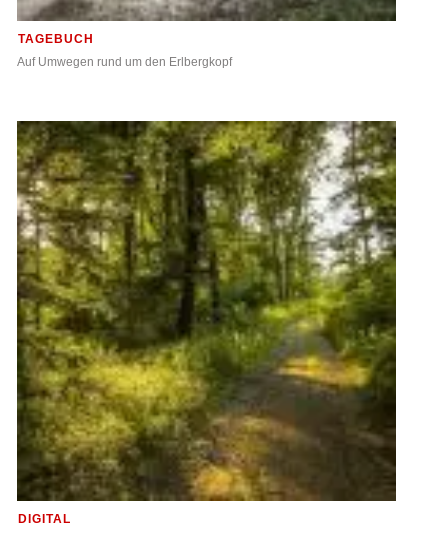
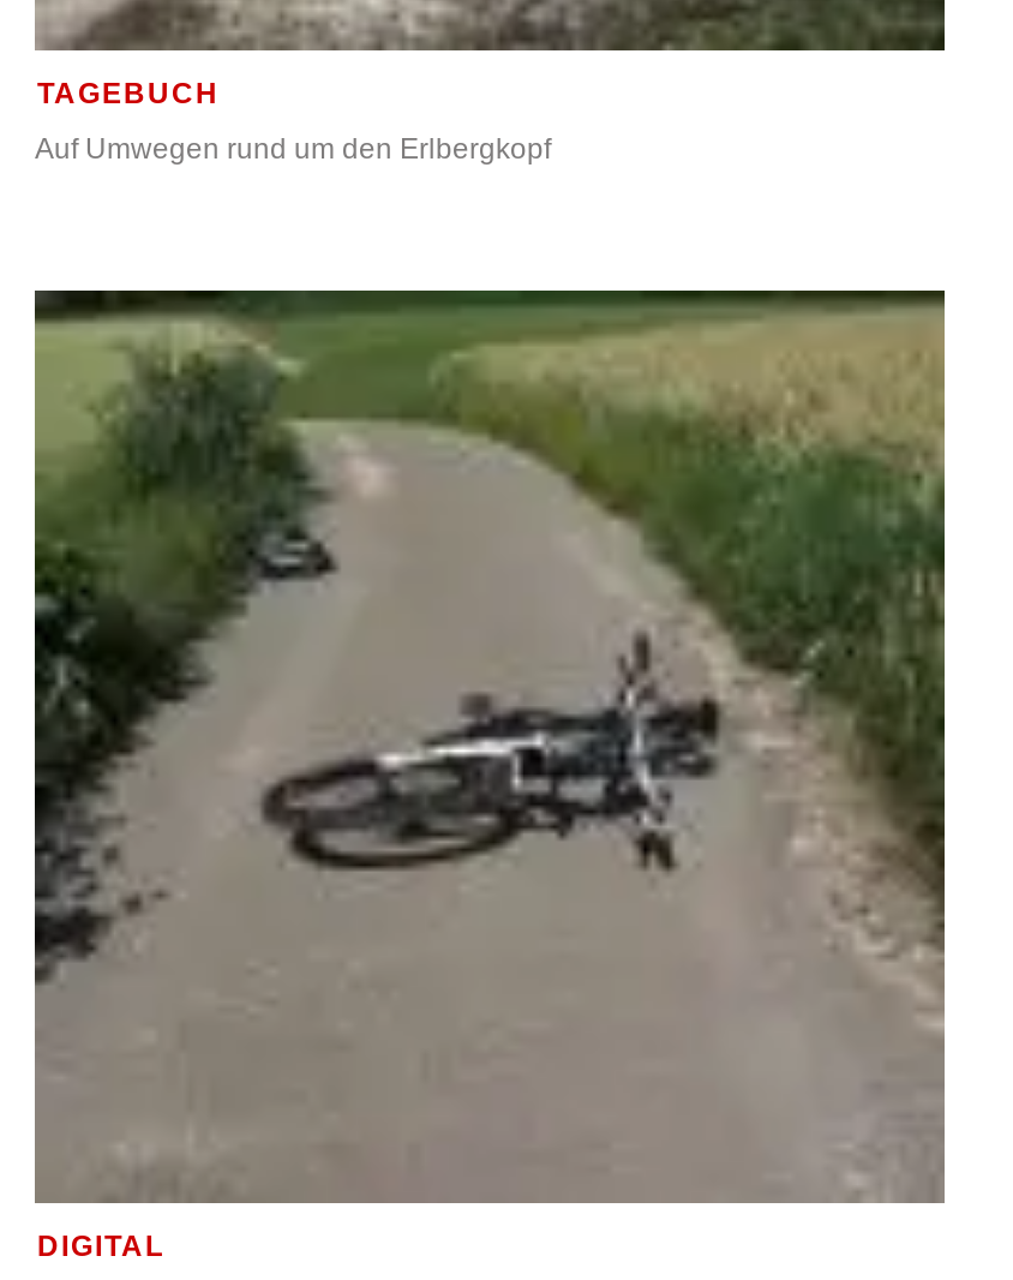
[17,121,397,502] [image] -> [32,291,947,1206] [image]

